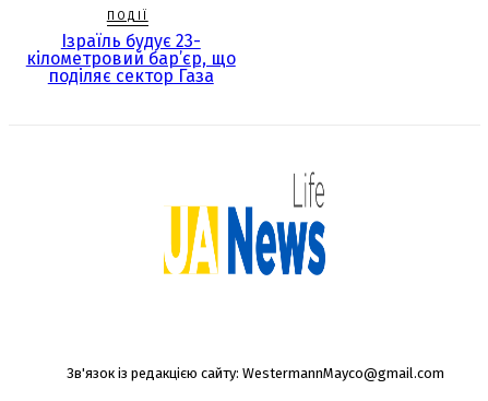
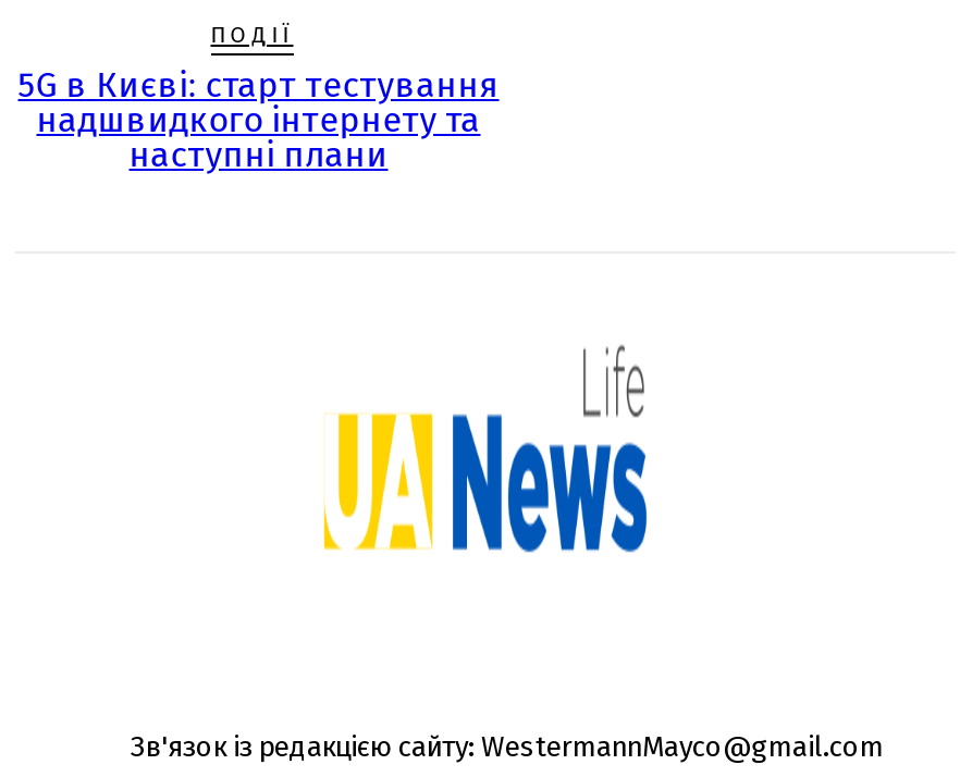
[26,31,236,87] Ізраїль будує 23- | кілометровий бар’єр, що | поділяє сектор Газа -> [18,65,499,176] 5G в Києві: старт тестування | надшвидкого інтернету та | наступні плани

